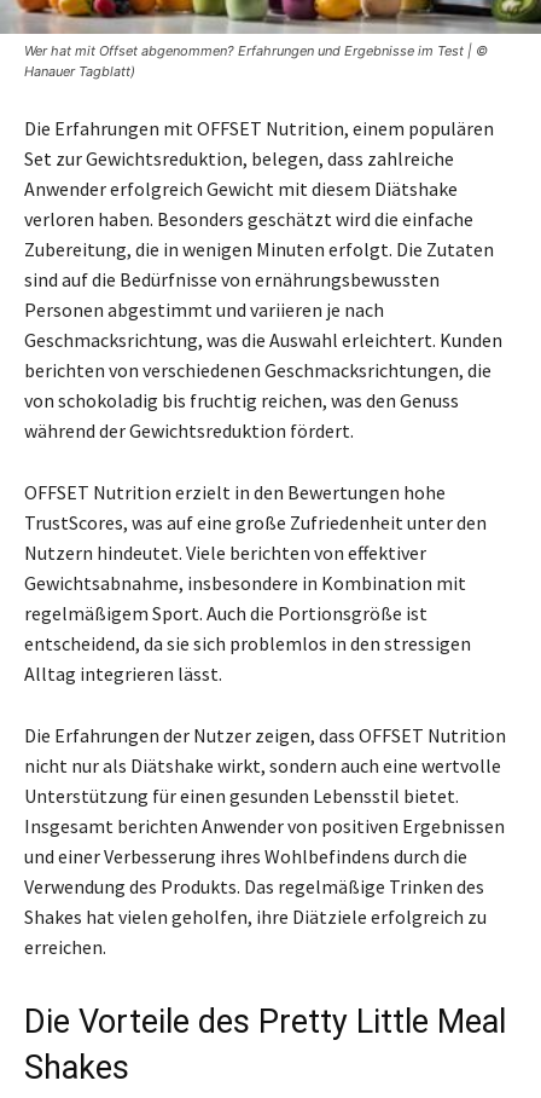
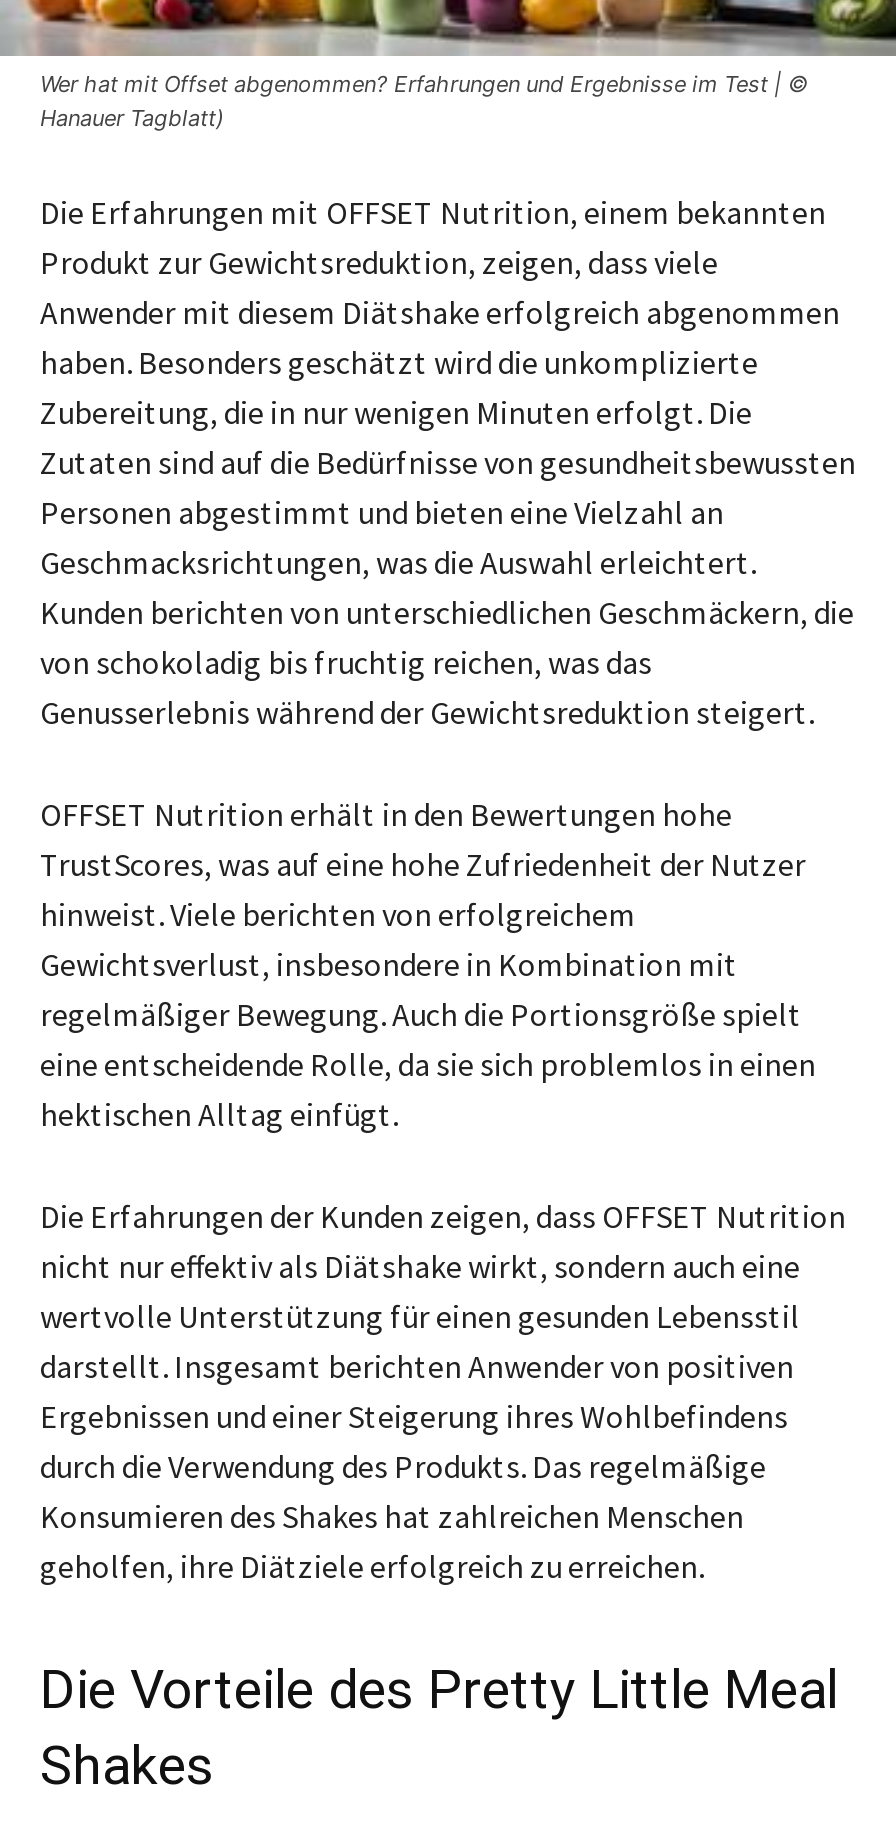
[24,116,502,443] Die Erfahrungen mit OFFSET Nutrition, einem populären | Set zur Gewichtsreduktion, belegen, dass zahlreiche | Anwender erfolgreich Gewicht mit diesem Diätshake | verloren haben. Besonders geschätzt wird die einfache | Zubereitung, die in wenigen Minuten erfolgt. Die Zutaten | sind auf die Bedürfnisse von ernährungsbewussten | Personen abgestimmt und variieren je nach | Geschmacksrichtung, was die Auswahl erleichtert. Kunden | berichten von verschiedenen Geschmacksrichtungen, die | von schokoladig bis fruchtig reichen, was den Genuss | während der Gewichtsreduktion fördert. -> [40,192,856,732] Die Erfahrungen mit OFFSET Nutrition, einem bekannten | Produkt zur Gewichtsreduktion, zeigen, dass viele | Anwender mit diesem Diätshake erfolgreich abgenommen | haben. Besonders geschätzt wird die unkomplizierte | Zubereitung, die in nur wenigen Minuten erfolgt. Die | Zutaten sind auf die Bedürfnisse von gesundheitsbewussten | Personen abgestimmt und bieten eine Vielzahl an | Geschmacksrichtungen, was die Auswahl erleichtert. | Kunden berichten von unterschiedlichen Geschmäckern, die | von schokoladig bis fruchtig reichen, was das | Genusserlebnis während der Gewichtsreduktion steigert.
[24,480,487,686] OFFSET Nutrition erzielt in den Bewertungen hohe | TrustScores, was auf eine große Zufriedenheit unter den | Nutzern hindeutet. Viele berichten von effektiver | Gewichtsabnahme, insbesondere in Kombination mit | regelmäßigem Sport. Auch die Portionsgröße ist | entscheidend, da sie sich problemlos in den stressigen | Alltag integrieren lässt. -> [40,794,816,1134] OFFSET Nutrition erhält in den Bewertungen hohe | TrustScores, was auf eine hohe Zufriedenheit der Nutzer | hinweist. Viele berichten von erfolgreichem | Gewichtsverlust, insbesondere in Kombination mit | regelmäßiger Bewegung. Auch die Portionsgröße spielt | eine entscheidende Rolle, da sie sich problemlos in einen | hektischen Alltag einfügt.
[24,723,506,959] Die Erfahrungen der Nutzer zeigen, dass OFFSET Nutrition | nicht nur als Diätshake wirkt, sondern auch eine wertvolle | Unterstützung für einen gesunden Lebensstil bietet. | Insgesamt berichten Anwender von positiven Ergebnissen | und einer Verbesserung ihres Wohlbefindens durch die | Verwendung des Produkts. Das regelmäßige Trinken des | Shakes hat vielen geholfen, ihre Diätziele erfolgreich zu | erreichen. -> [40,1196,846,1586] Die Erfahrungen der Kunden zeigen, dass OFFSET Nutrition | nicht nur effektiv als Diätshake wirkt, sondern auch eine | wertvolle Unterstützung für einen gesunden Lebensstil | darstellt. Insgesamt berichten Anwender von positiven | Ergebnissen und einer Steigerung ihres Wohlbefindens | durch die Verwendung des Produkts. Das regelmäßige | Konsumieren des Shakes hat zahlreichen Menschen | geholfen, ihre Diätziele erfolgreich zu erreichen.

